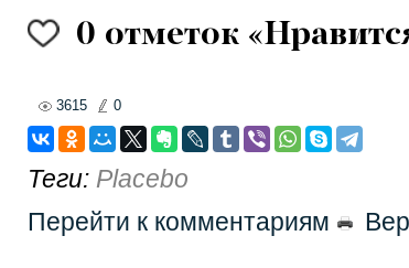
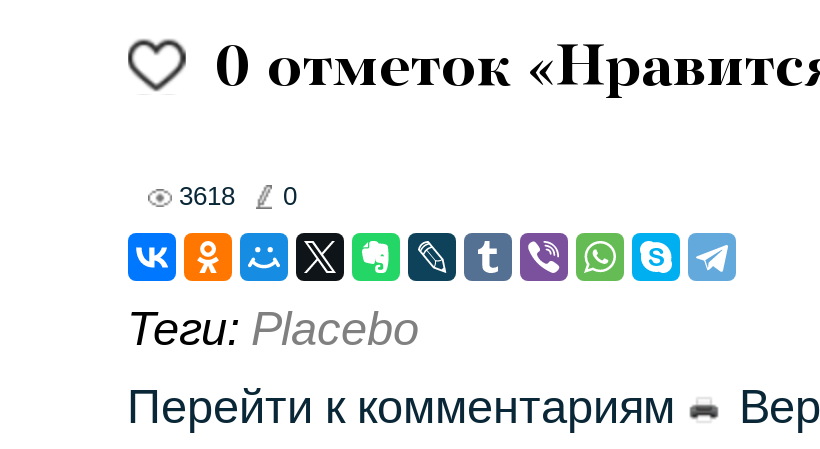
[56,97,121,114] 3615 0 -> [179,181,297,211] 3618 0

